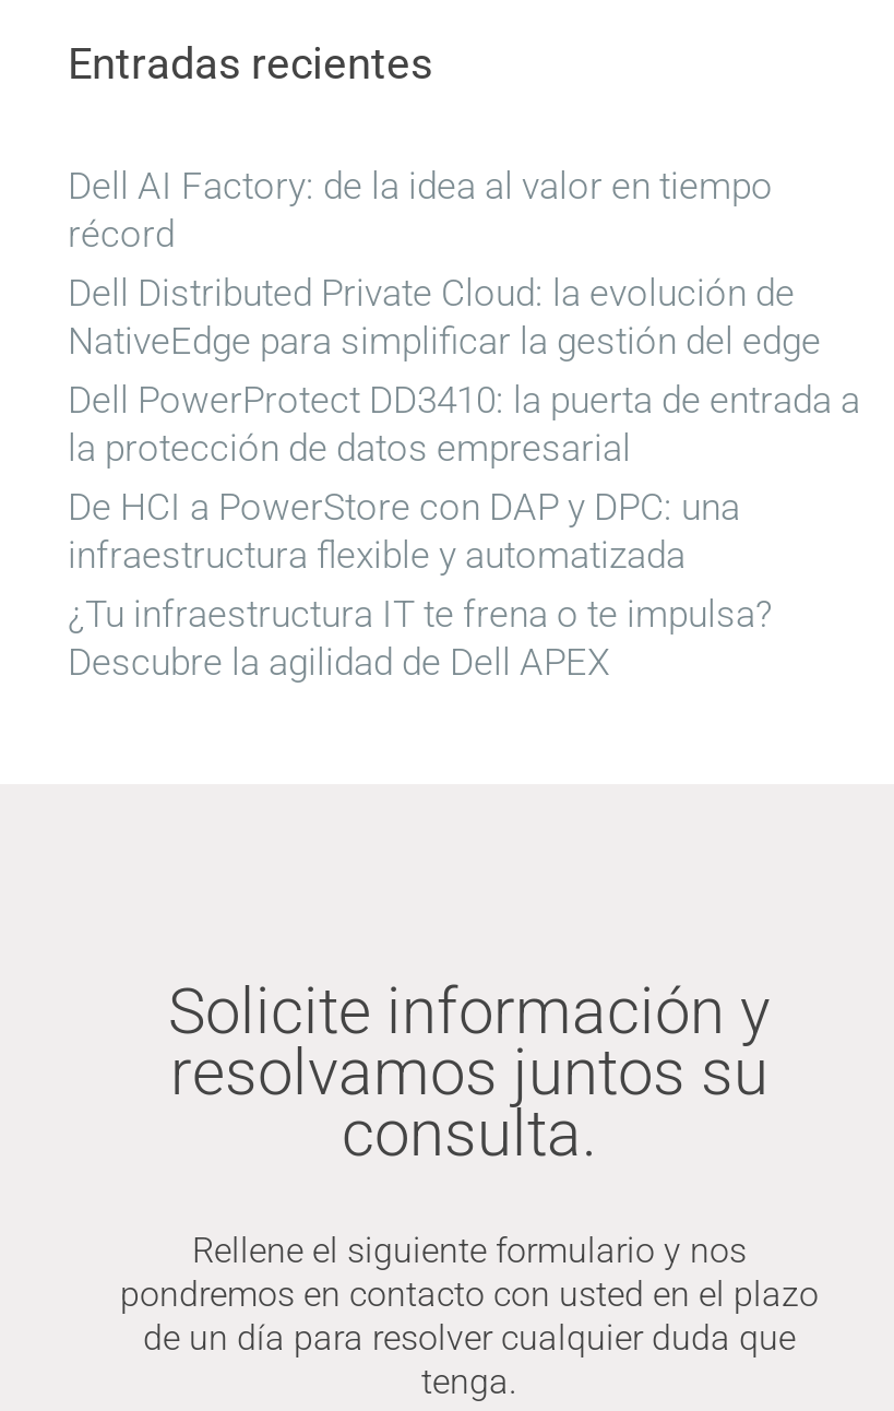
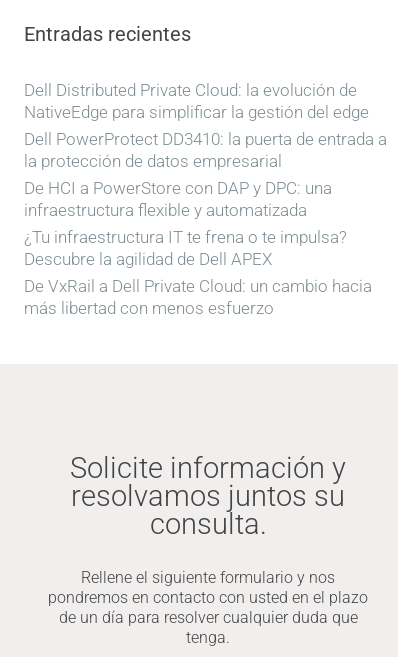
[68,163,773,255] Dell AI Factory: de la idea al valor en tiempo | récord -> none
moved [68,270,860,683] -> [24,80,387,269]: Dell Distributed Private Cloud: la evolución de | NativeEdge para simplificar la gestión del edge | Dell PowerProtect DD3410: la puerta de entrada a | la protección de datos empresarial | De HCI a PowerStore con DAP y DPC: una | infraestructura flexible y automatizada | ¿Tu infraestructura IT te frena o te impulsa? | Descubre la agilidad de Dell APEX
none -> [24,276,372,318] De VxRail a Dell Private Cloud: un cambio hacia | más libertad con menos esfuerzo

